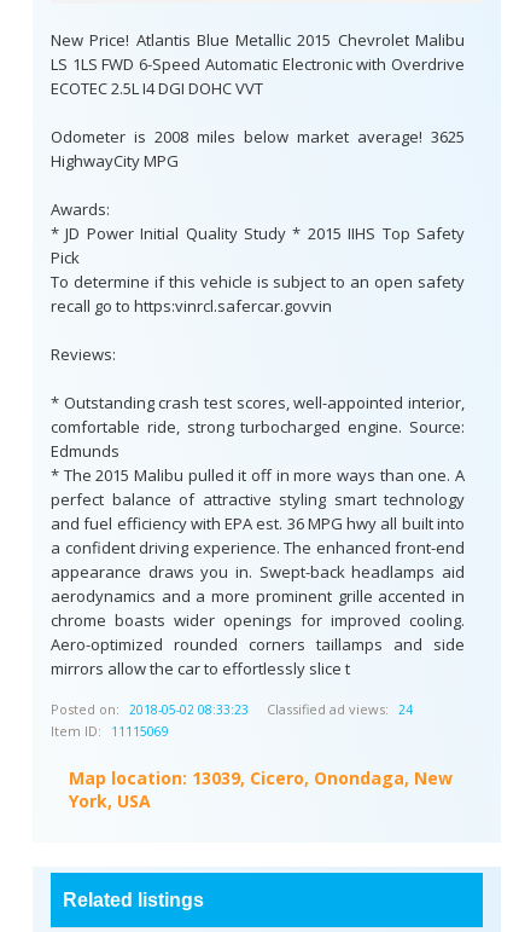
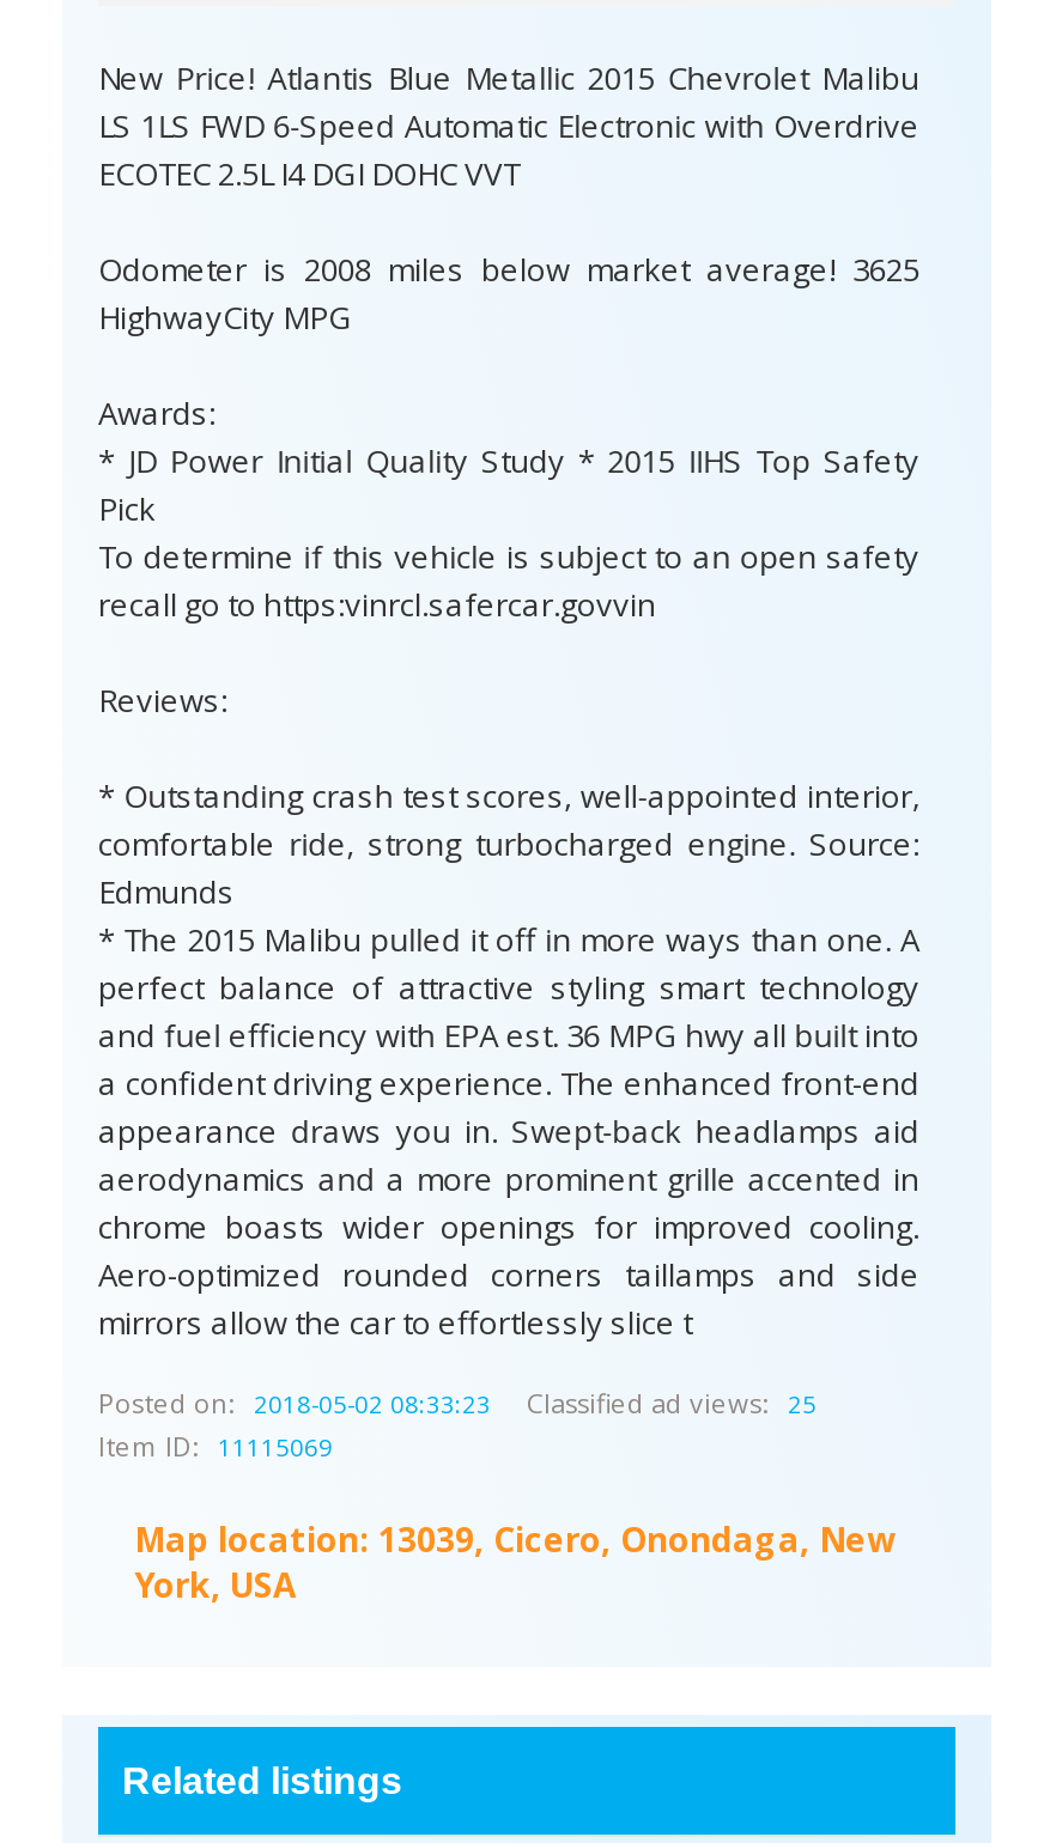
[267,700,413,718] Classified ad views: 24 -> [527,1385,817,1421] Classified ad views: 25

